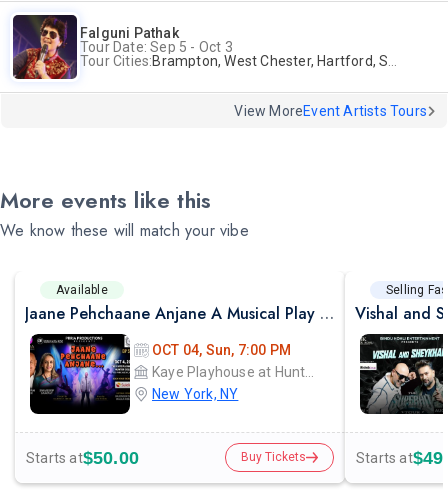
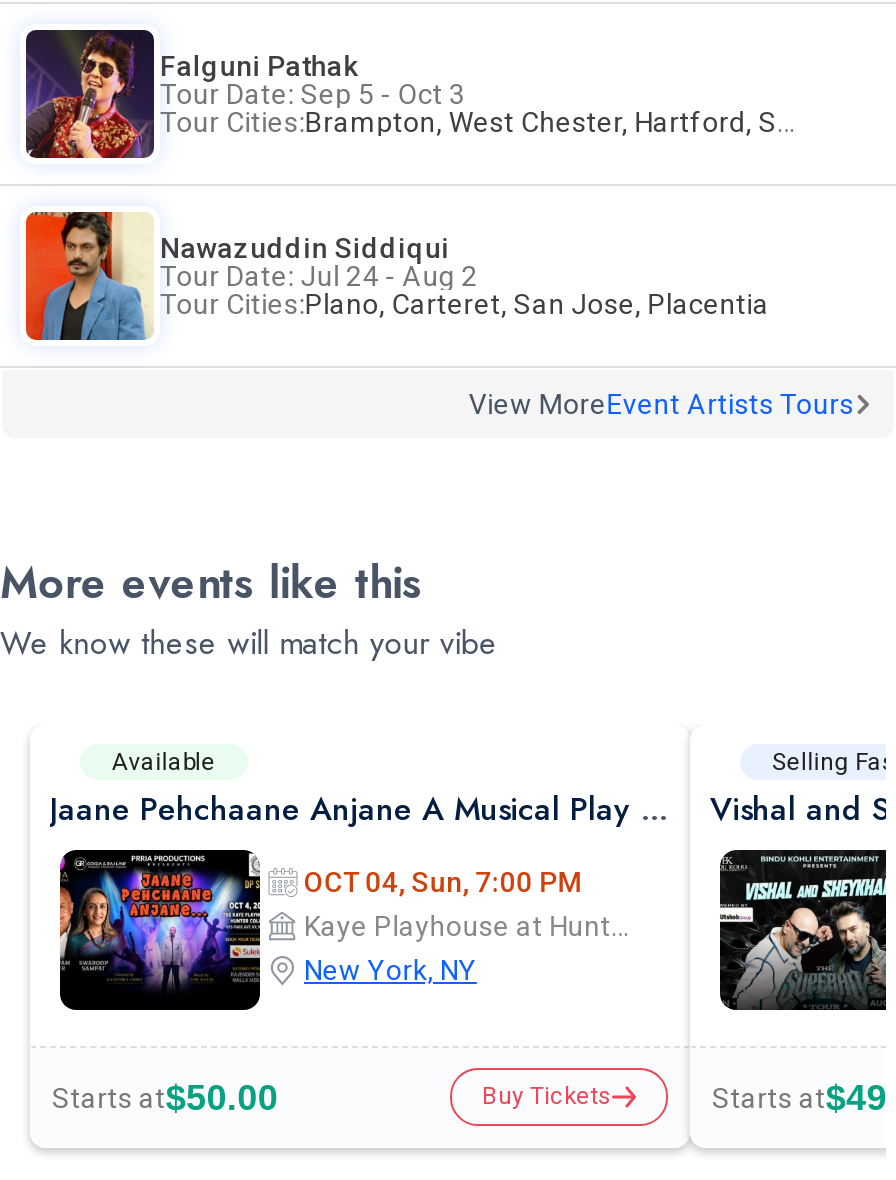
none -> [24,210,769,342] [image] | Nawazuddin Siddiqui | Tour Date: Jul 24 - Aug 2 | Tour Cities:Plano, Carteret, San Jose, Placentia

